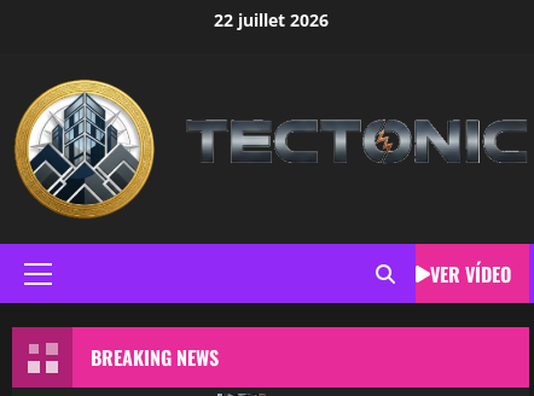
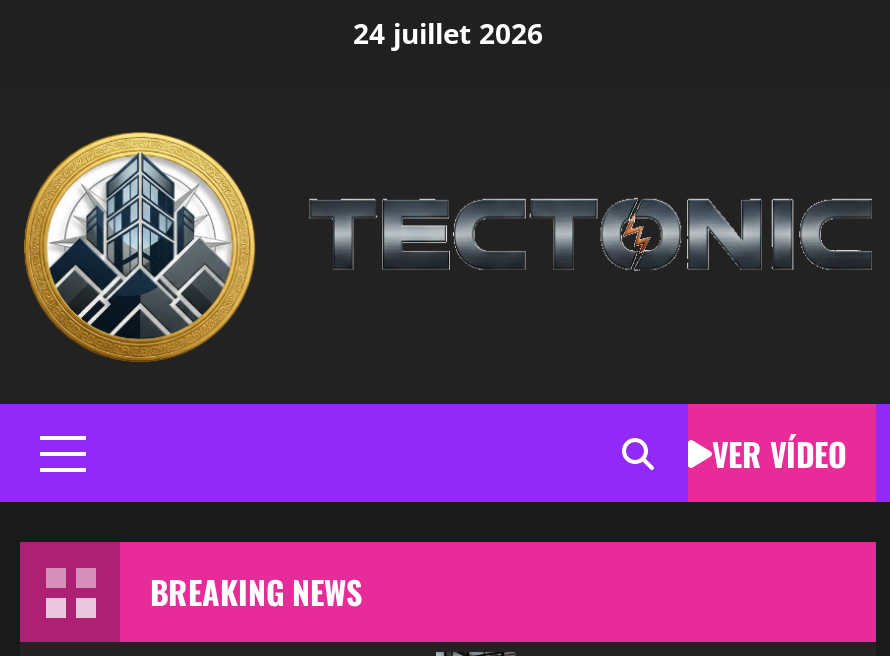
[213,8,328,31] 22 juillet 2026 -> [353,14,543,52] 24 juillet 2026

